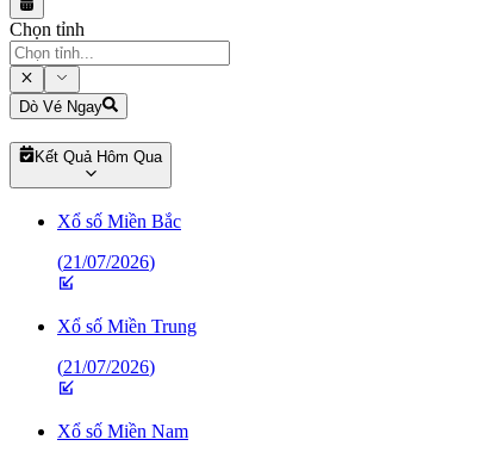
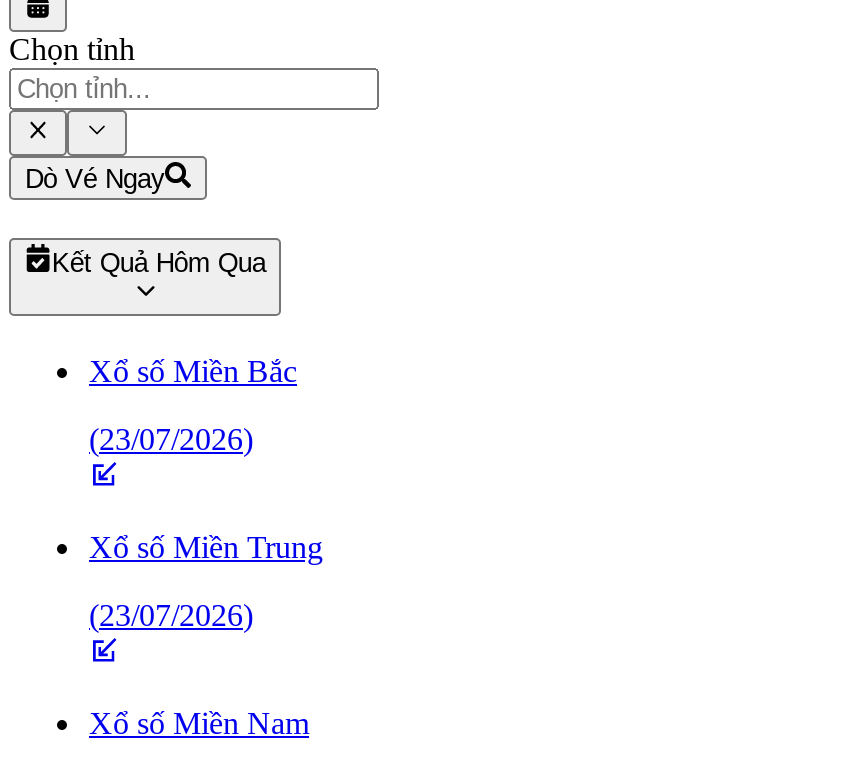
[57,251,155,272] (21/07/2026) -> [89,421,253,455] (23/07/2026)
[57,356,155,377] (21/07/2026) -> [89,597,253,631] (23/07/2026)

